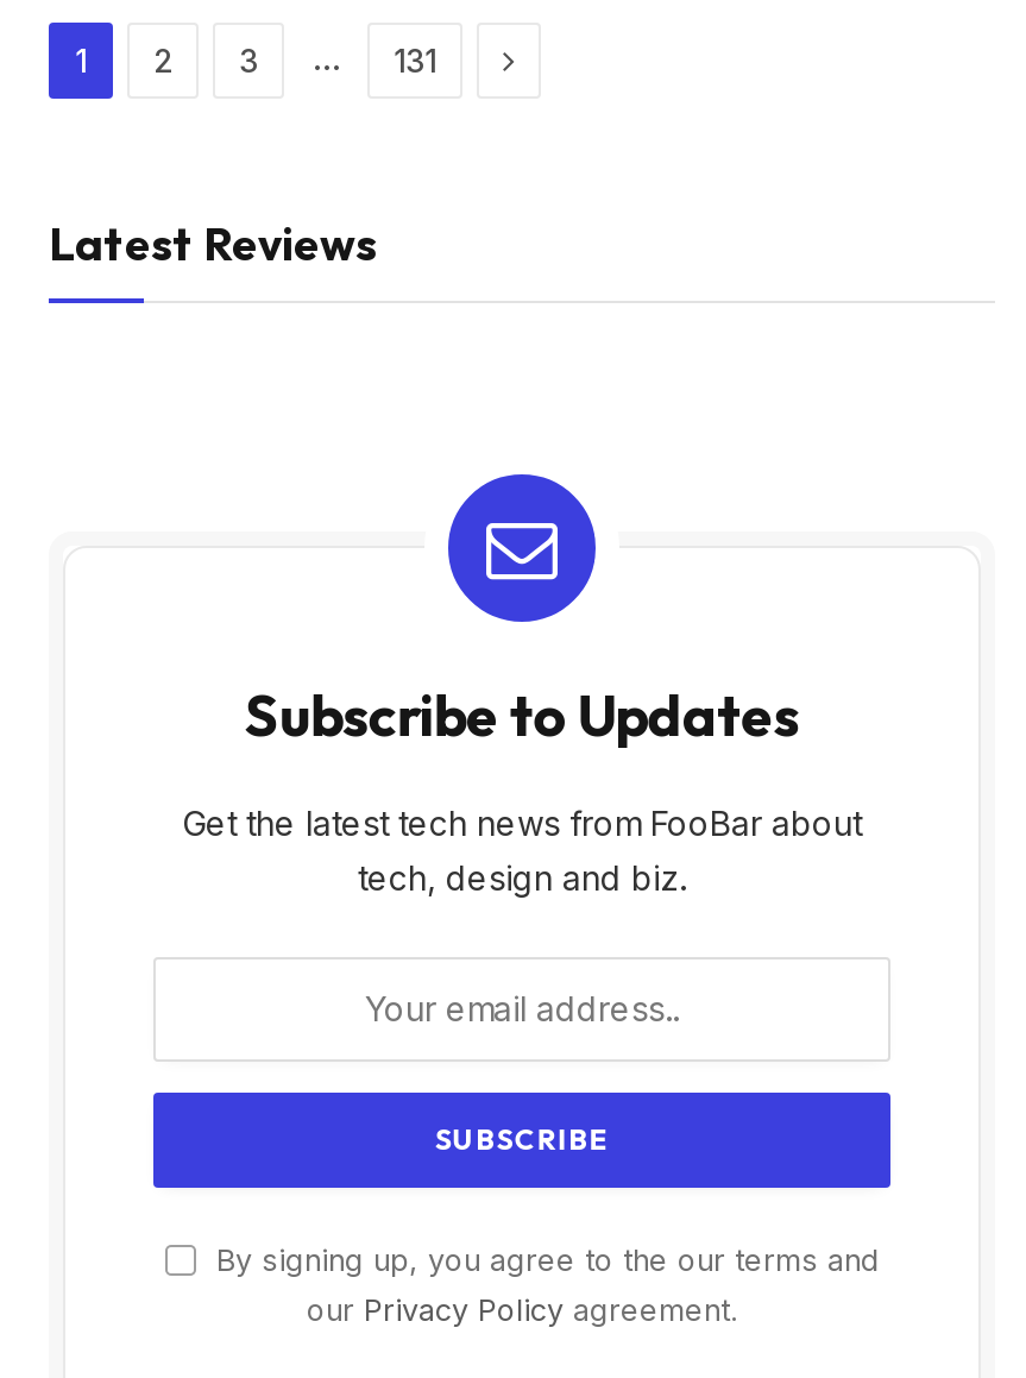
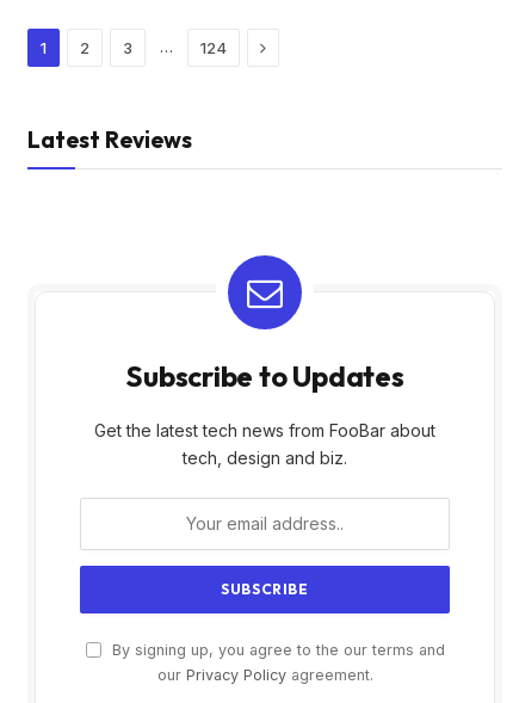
[394,40,436,78] 131 -> [200,38,227,57] 124

